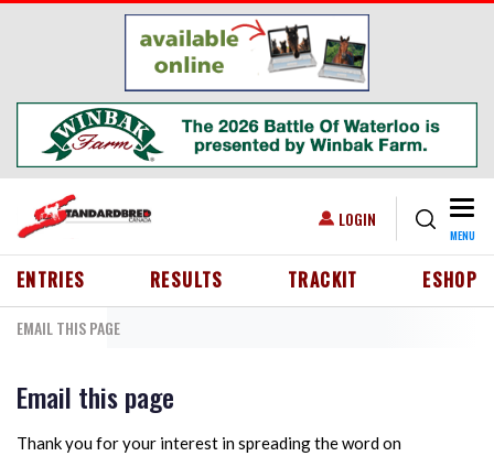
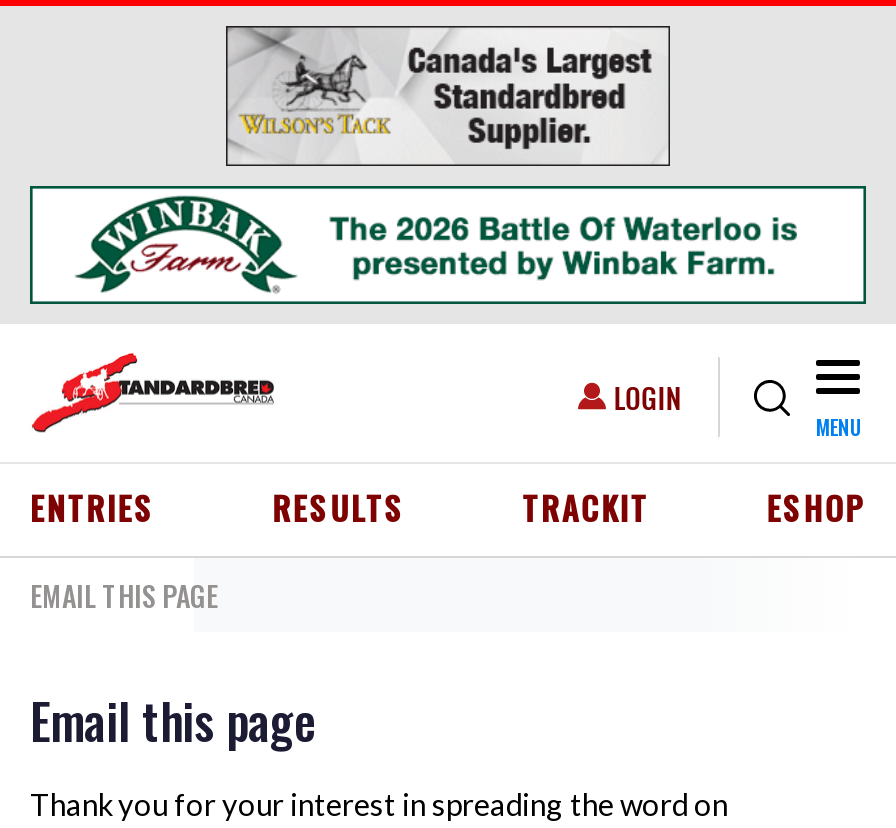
[125,15,369,91] [image] -> [226,26,666,166] [image]

